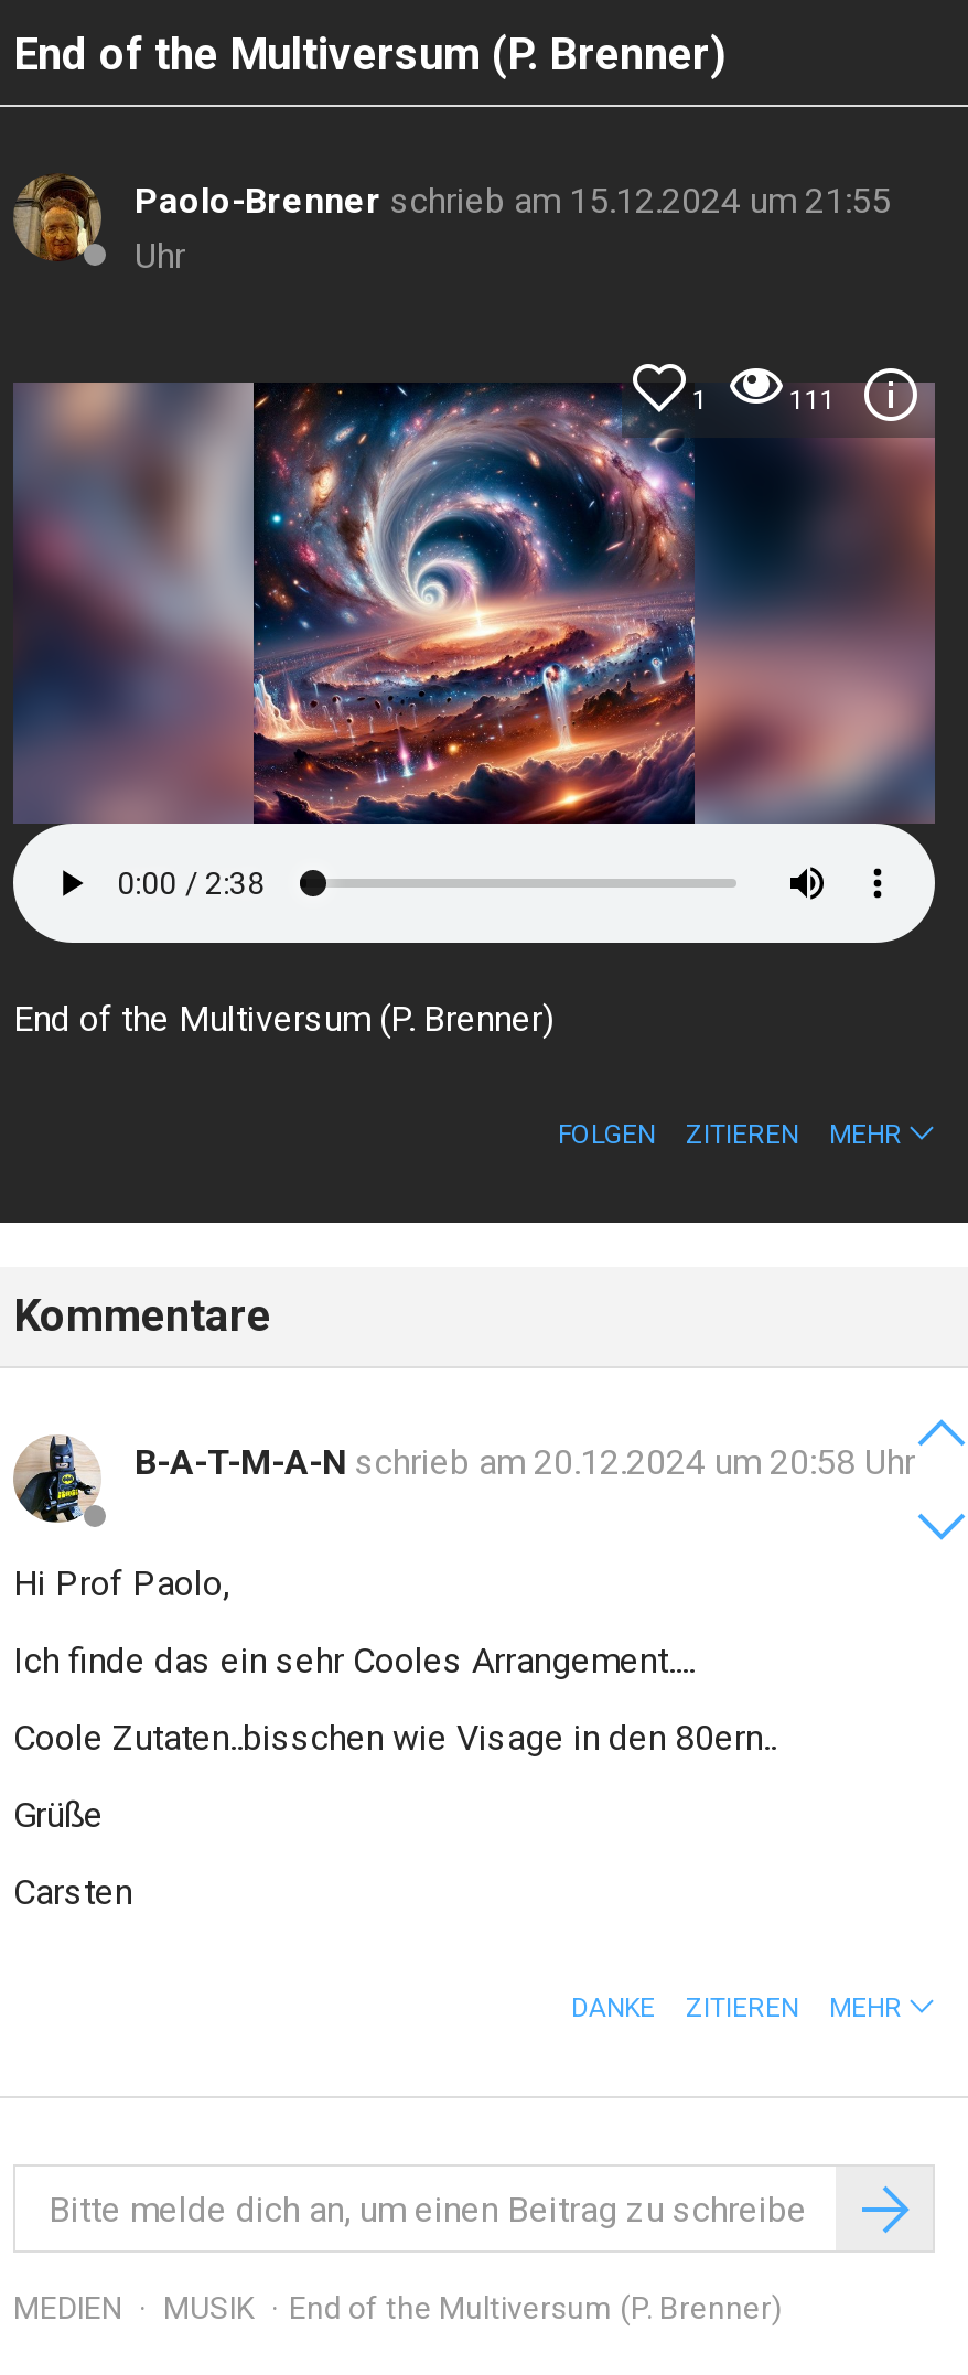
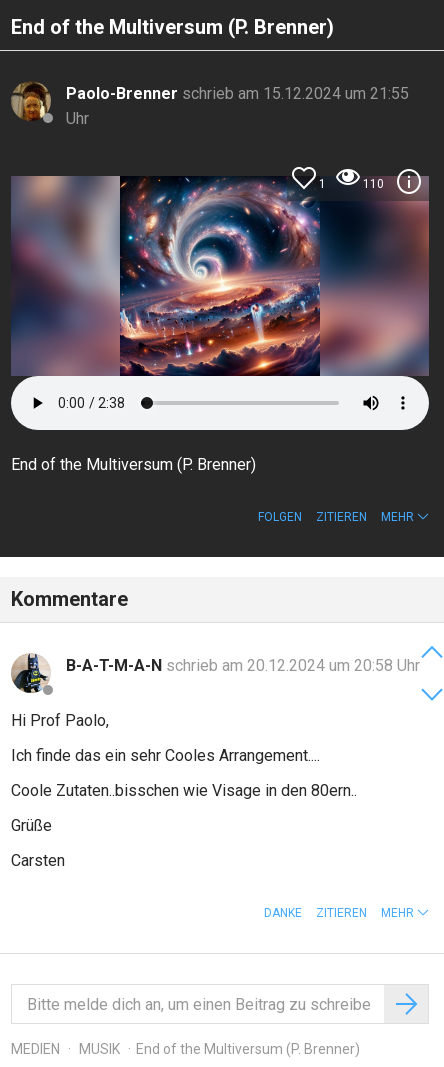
[789,385,836,416] 111 -> [363,177,384,191] 110

